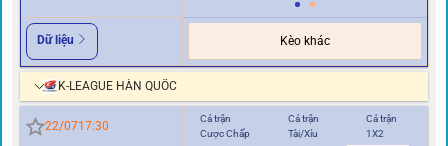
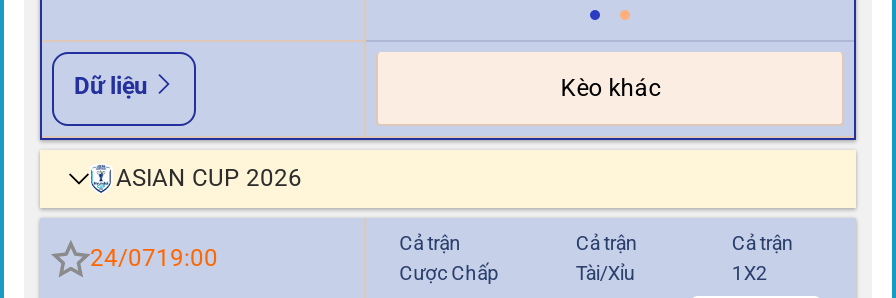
[58,79,177,93] K-LEAGUE HÀN QUỐC -> [116,165,302,193] ASIAN CUP 2026
[45,119,109,133] 22/0717:30 -> [90,245,218,273] 24/0719:00

